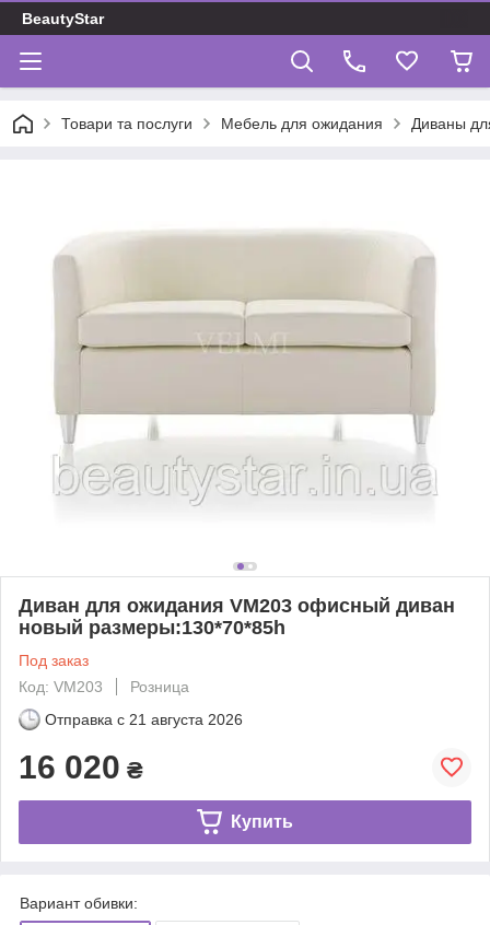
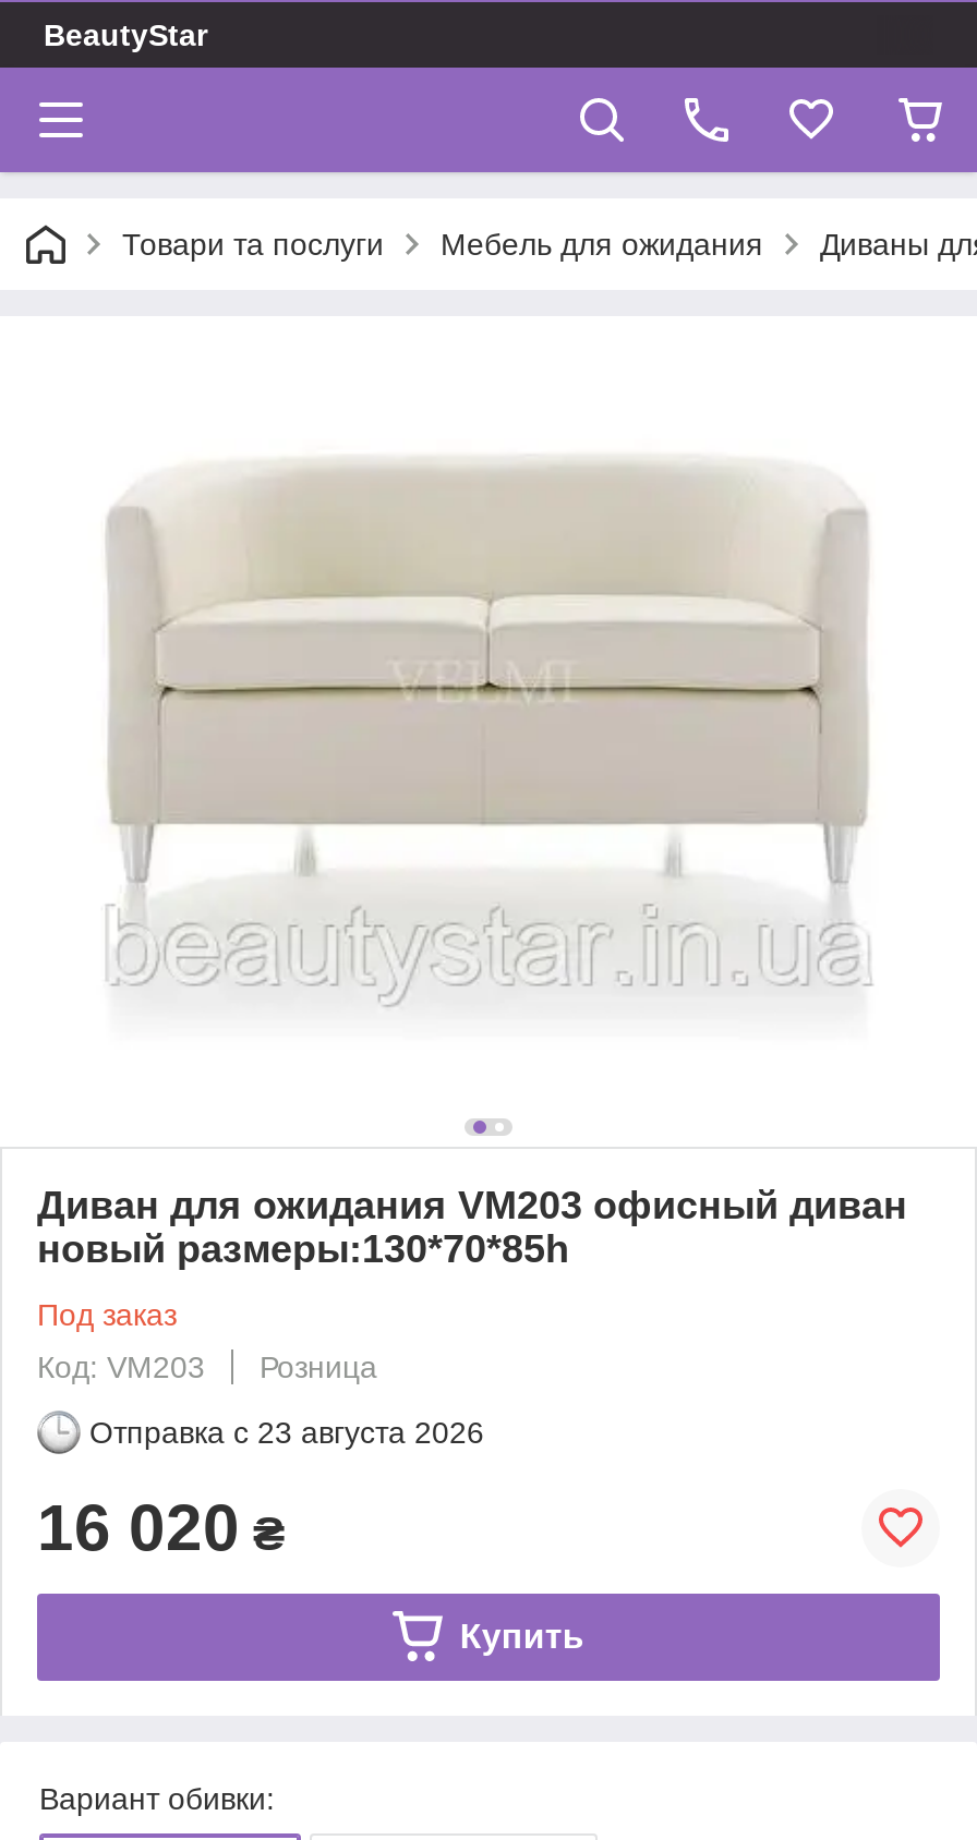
[45,710,243,728] Отправка с 21 августа 2026 -> [89,1414,484,1449] Отправка с 23 августа 2026

